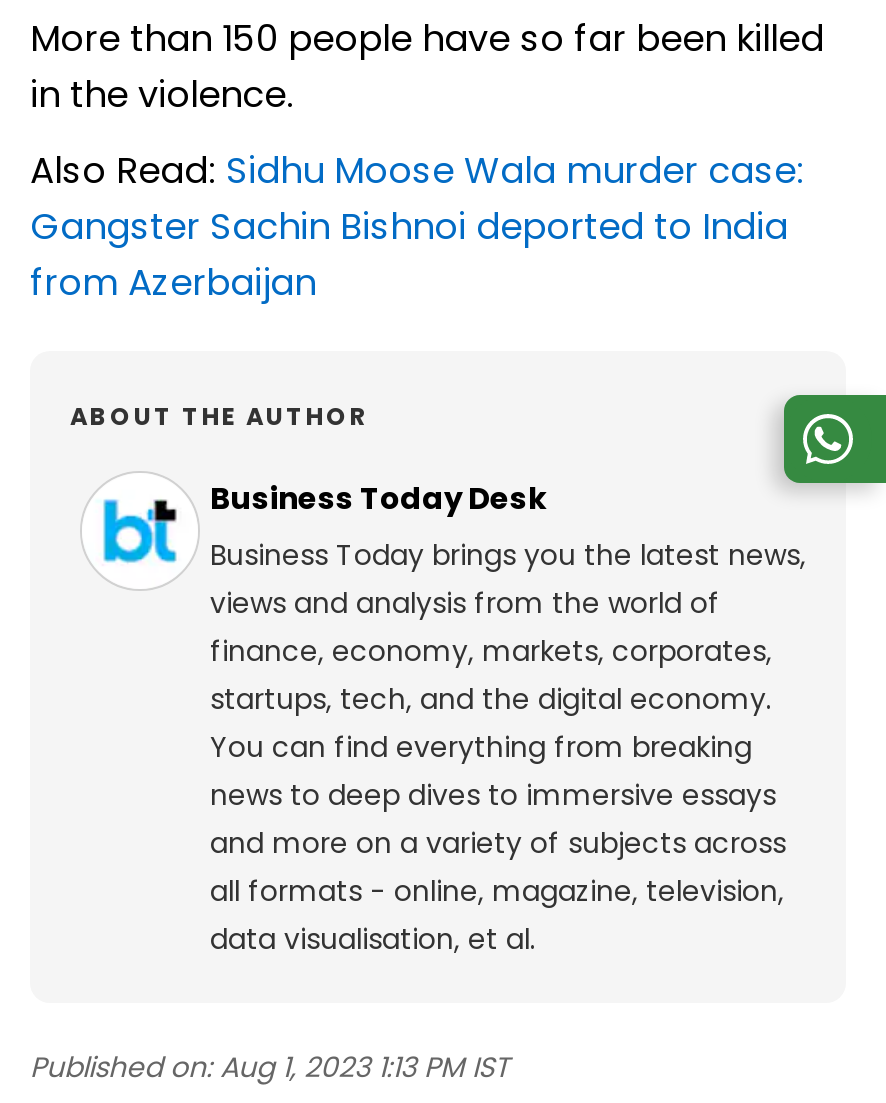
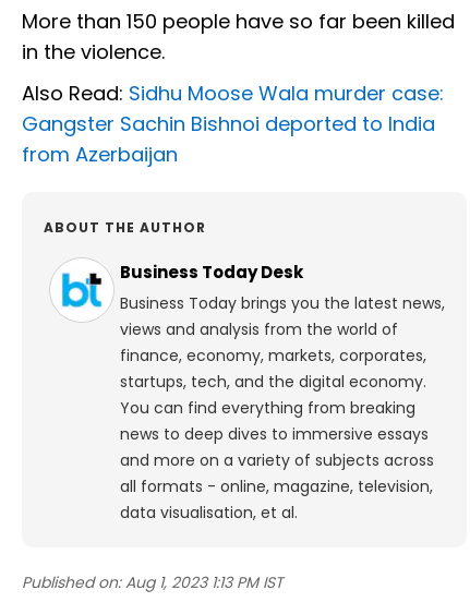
[774,393,880,493] [image] -> none

